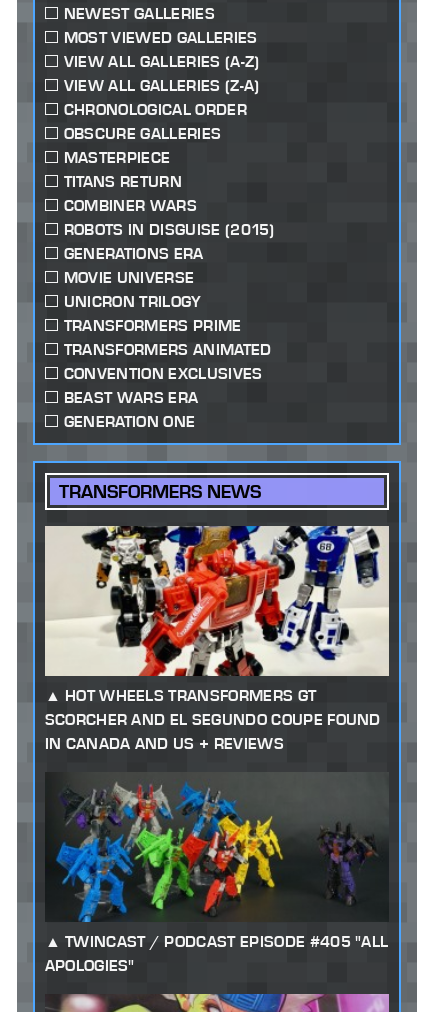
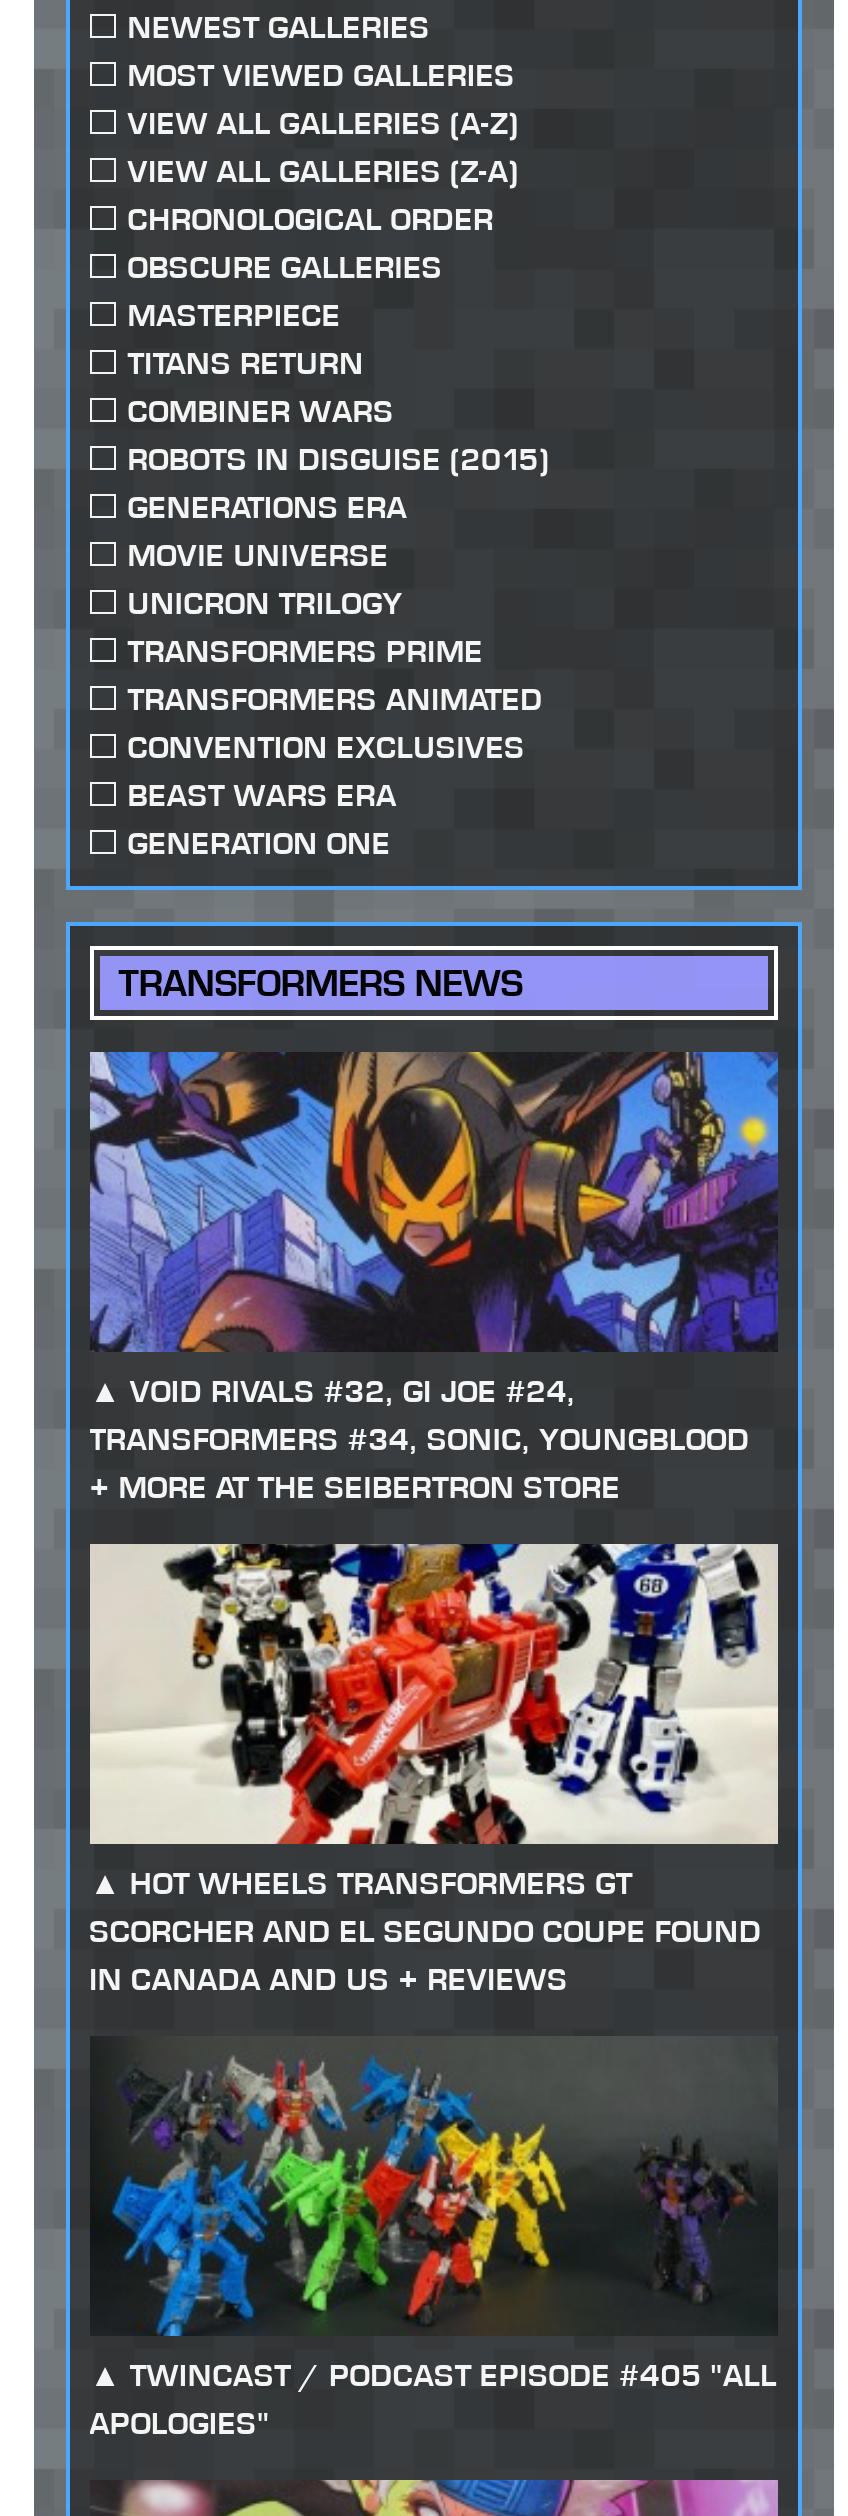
none -> [88,1050,780,1505] [image] | VOID RIVALS #32, GI JOE #24, | TRANSFORMERS #34, SONIC, YOUNGBLOOD | + MORE AT THE SEIBERTRON STORE

